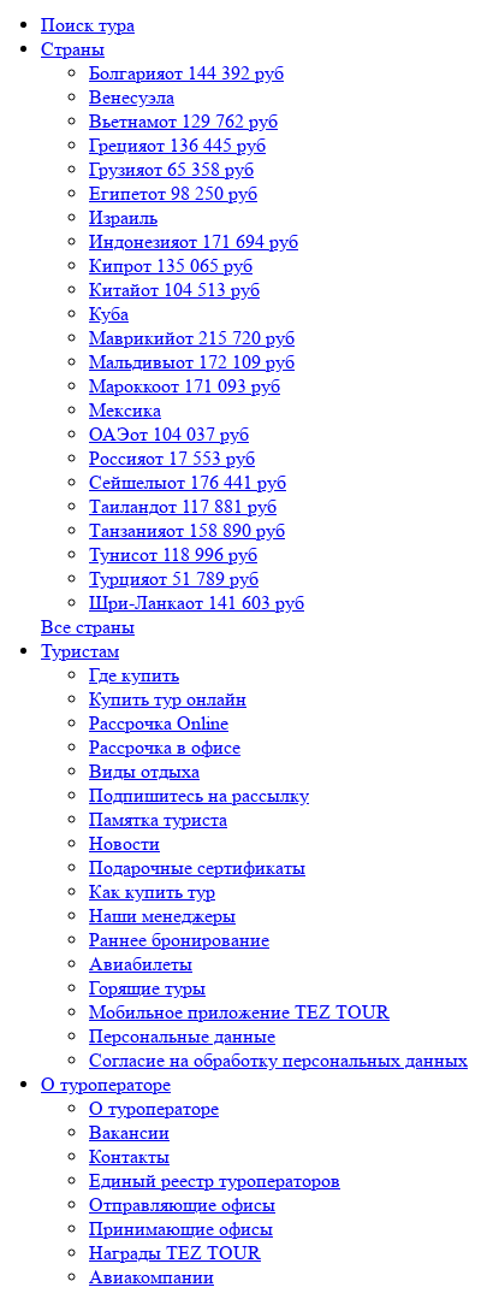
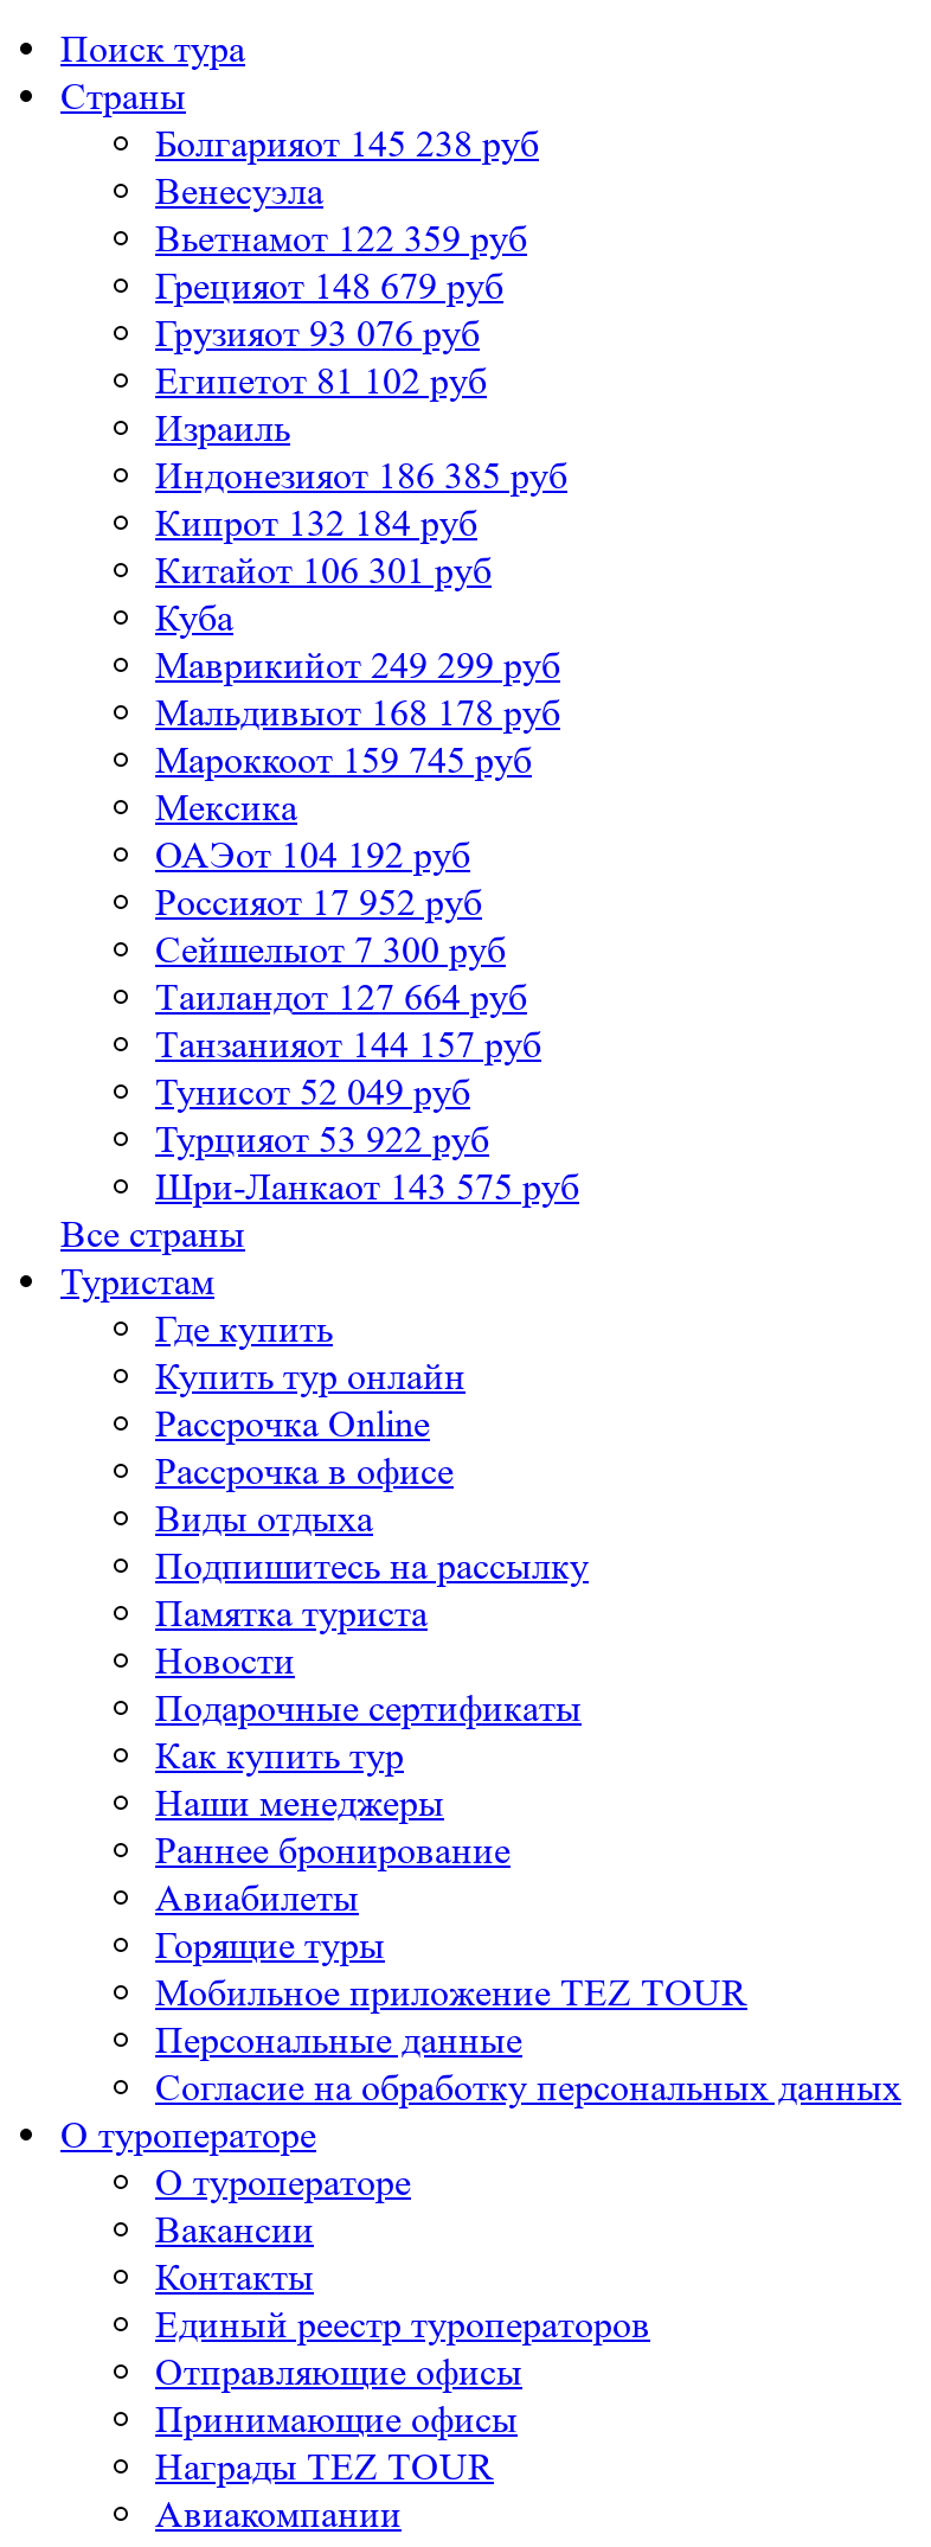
[89,61,284,84] Болгарияот 144 392 руб -> [155,121,539,166] Болгарияот 145 238 руб
[89,110,278,132] Вьетнамот 129 762 руб -> [155,216,527,261] Вьетнамот 122 359 руб
[89,134,266,157] Грецияот 136 445 руб -> [155,263,503,308] Грецияот 148 679 руб
[89,158,254,181] Грузияот 65 358 руб -> [155,311,480,356] Грузияот 93 076 руб
[89,182,257,205] Египетот 98 250 руб -> [155,358,487,403] Египетот 81 102 руб
[89,230,298,253] Индонезияот 171 694 руб -> [155,453,567,498] Индонезияот 186 385 руб
[89,254,253,277] Кипрот 135 065 руб -> [155,500,477,545] Кипрот 132 184 руб
[89,278,260,301] Китайот 104 513 руб -> [155,548,492,593] Китайот 106 301 руб
[89,326,295,349] Маврикийот 215 720 руб -> [155,642,560,687] Маврикийот 249 299 руб
[89,350,295,373] Мальдивыот 172 109 руб -> [155,690,560,735] Мальдивыот 168 178 руб
[89,374,280,397] Мароккоот 171 093 руб -> [155,737,532,782] Мароккоот 159 745 руб
[89,423,249,445] ОАЭот 104 037 руб -> [155,832,470,877] ОАЭот 104 192 руб
[89,447,255,470] Россияот 17 553 руб -> [155,879,482,924] Россияот 17 952 руб
[89,471,286,494] Сейшелыот 176 441 руб -> [155,927,506,972] Сейшелыот 7 300 руб
[89,495,277,518] Таиландот 117 881 руб -> [155,974,527,1019] Таиландот 127 664 руб
[89,519,285,542] Танзанияот 158 890 руб -> [155,1022,541,1067] Танзанияот 144 157 руб
[89,543,257,566] Тунисот 118 996 руб -> [155,1069,470,1114] Тунисот 52 049 руб
[89,567,259,590] Турцияот 51 789 руб -> [155,1116,489,1161] Турцияот 53 922 руб
[89,591,304,614] Шри-Ланкаот 141 603 руб -> [155,1164,579,1209] Шри-Ланкаот 143 575 руб

